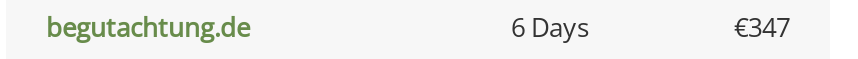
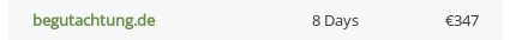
[511,9,589,45] 6 Days -> [311,9,358,31] 8 Days

